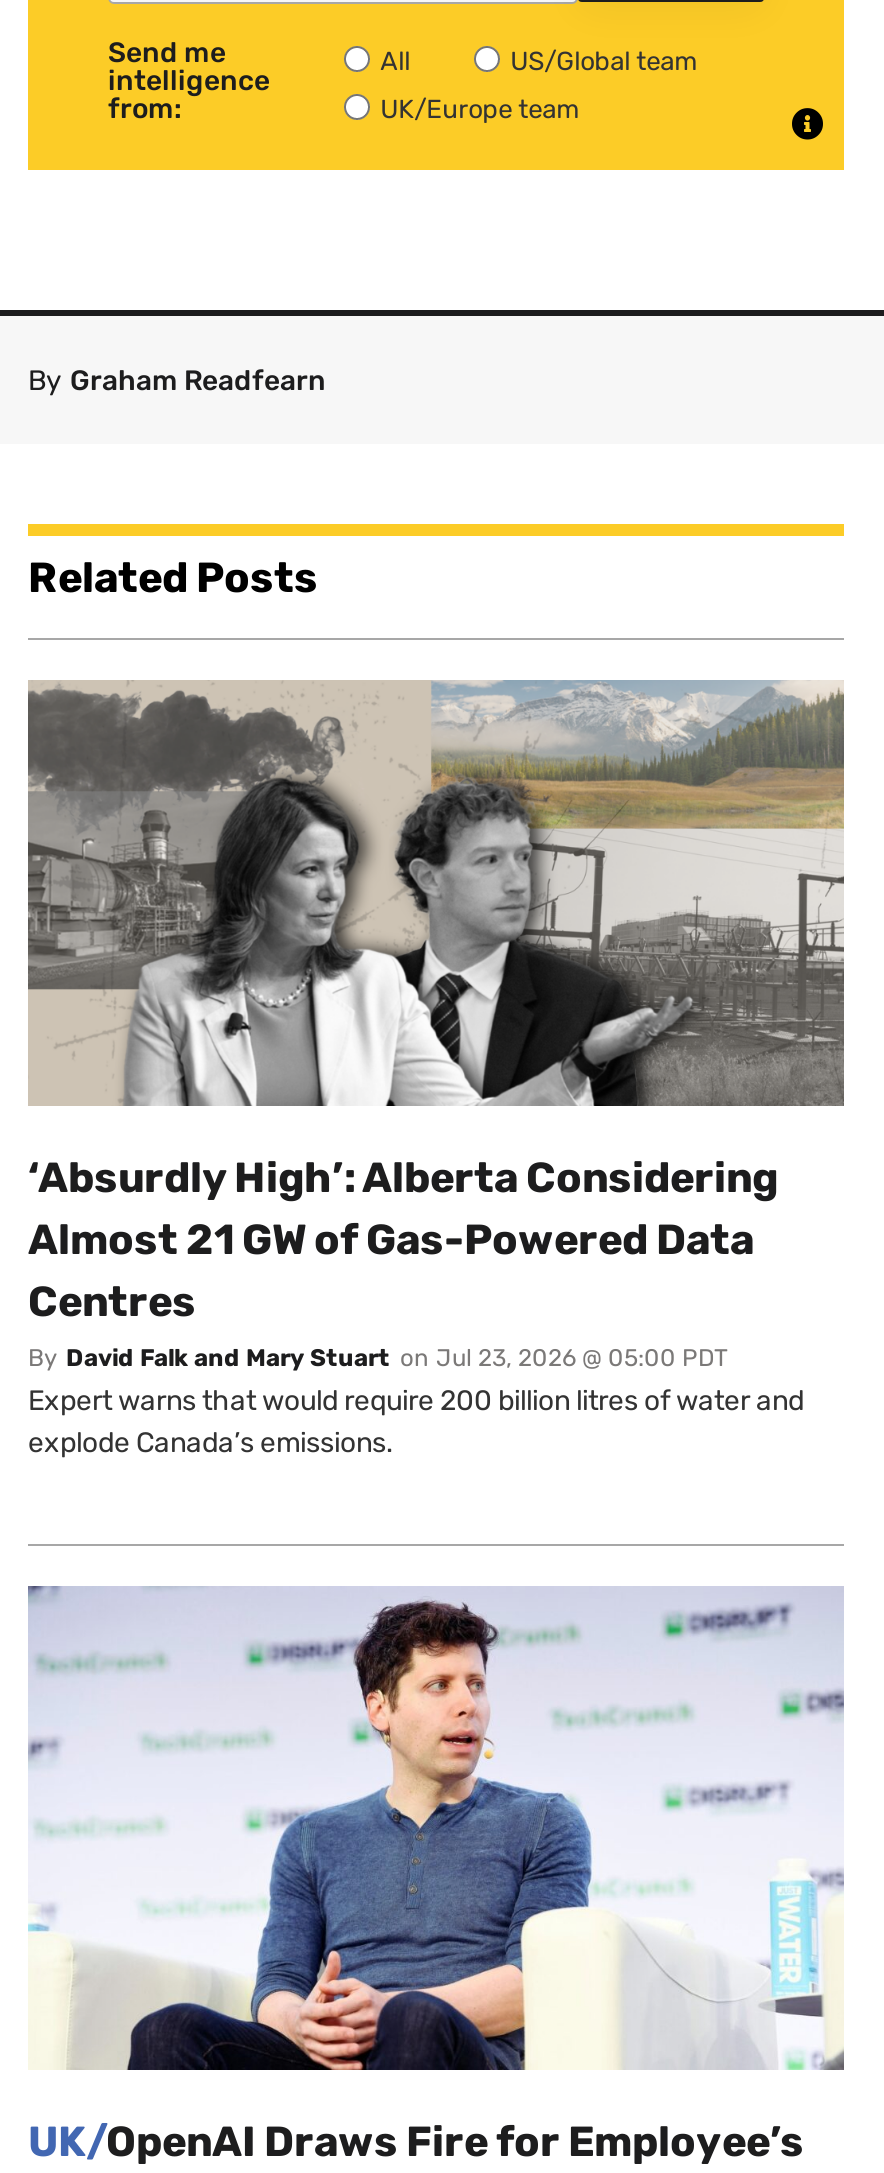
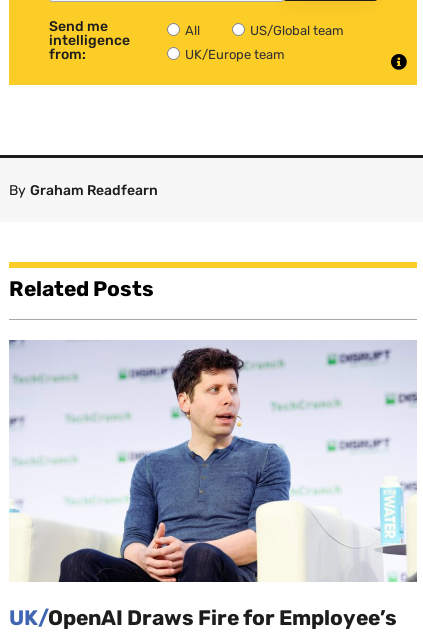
[26,680,846,1460] [image] | ‘Absurdly High’: Alberta Considering | Almost 21 GW of Gas-Powered Data | Centres | By David Falk and Mary Stuart on Jul 23, 2026 @ 05:00 PDT | Expert warns that would require 200 billion litres of water and | explode Canada’s emissions. -> none

